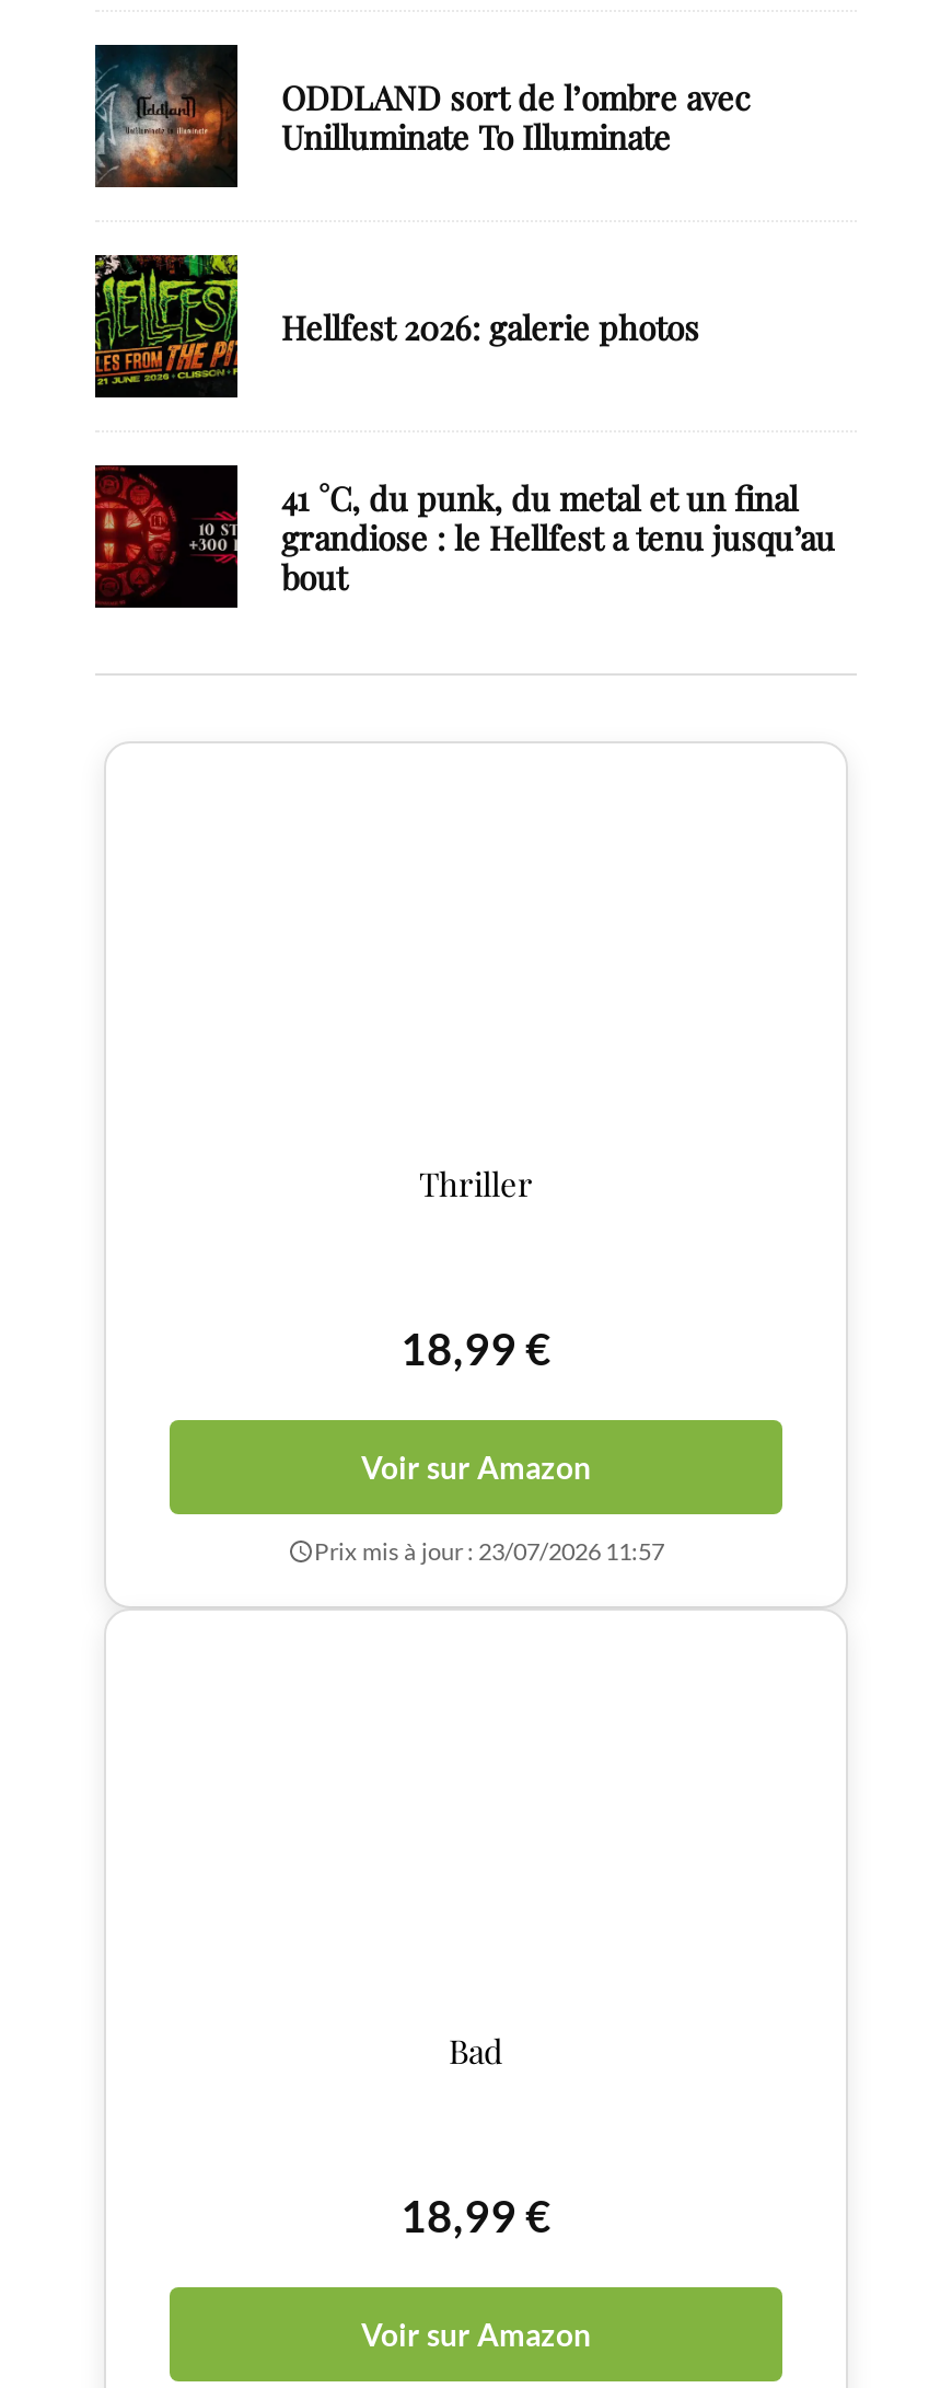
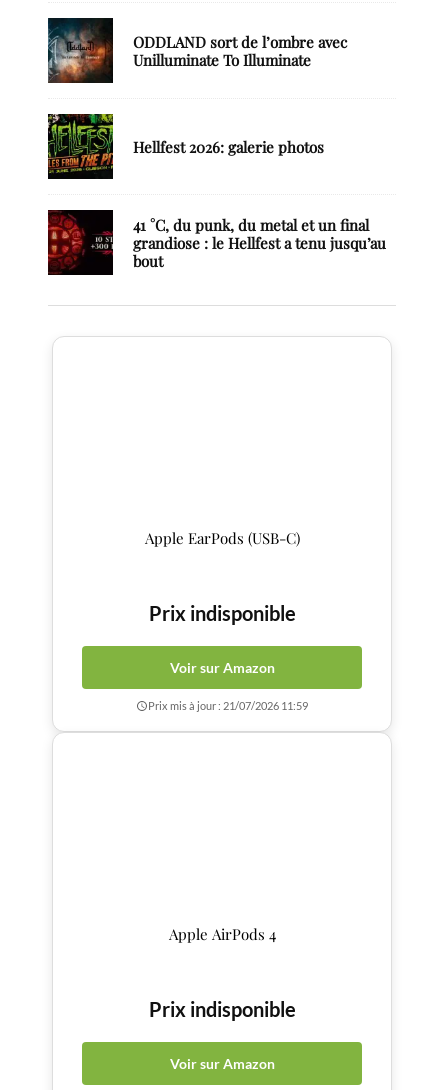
[419,1162,533,1205] Thriller -> [144,528,299,548] Apple EarPods (USB-C)
[400,1322,552,1374] 18,99 € -> [148,601,295,625] Prix indisponible
[314,1536,664,1565] Prix mis à jour : 23/07/2026 11:57 -> [148,699,308,712] Prix mis à jour : 21/07/2026 11:59
[449,2029,503,2073] Bad -> [168,924,275,944] Apple AirPods 4
[400,2189,552,2241] 18,99 € -> [148,997,295,1021] Prix indisponible

